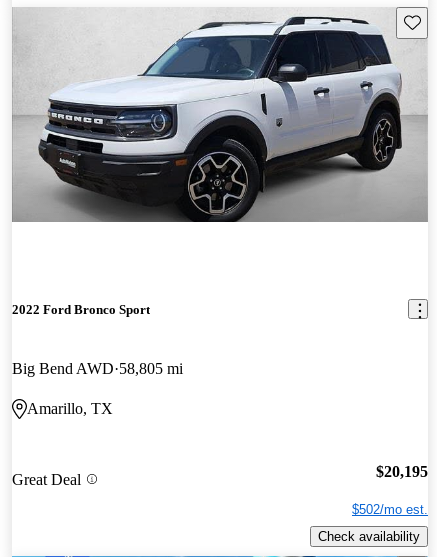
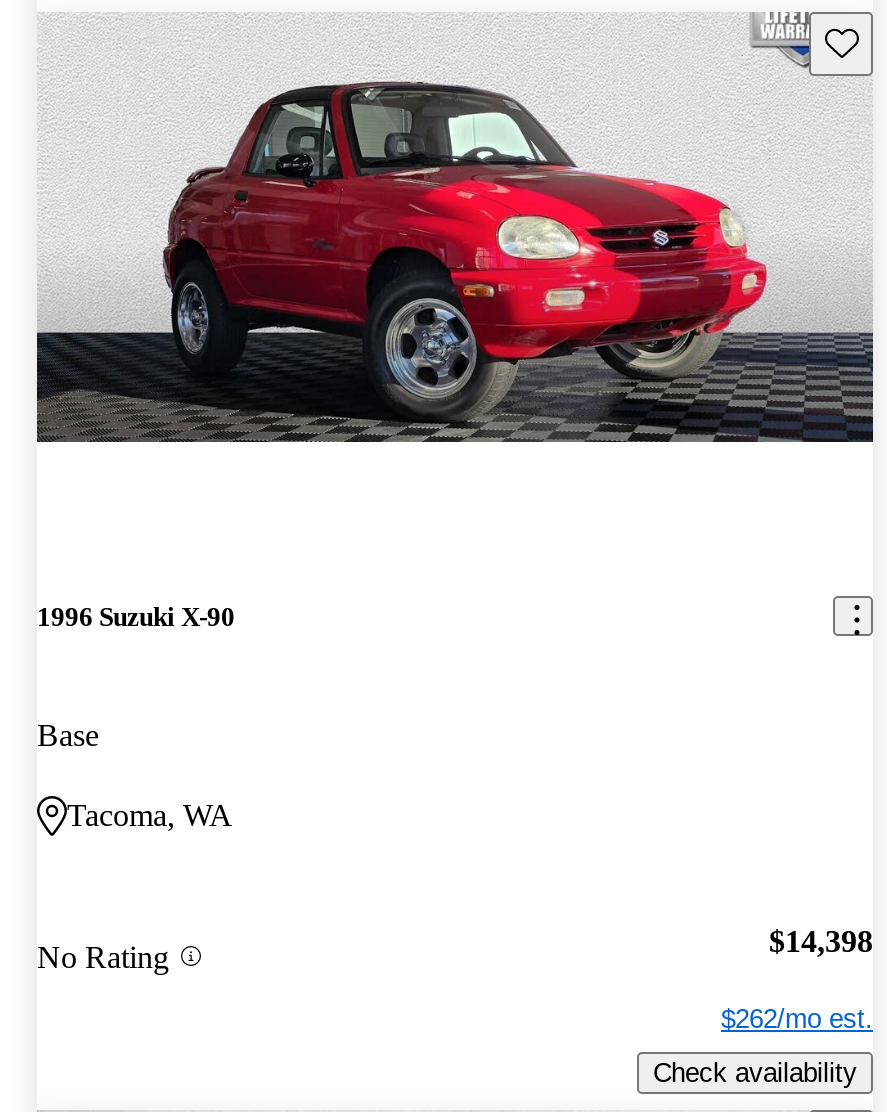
[12,9,430,223] [image] -> [37,14,875,444] [image]
[12,302,150,317] 2022 Ford Bronco Sport -> [37,602,235,632] 1996 Suzuki X-90
[12,360,183,377] Big Bend AWD 58,805 mi -> [37,718,99,752] Base
[27,400,113,417] Amarillo, TX -> [67,798,233,832] Tacoma, WA
[12,463,428,488] Great Deal | $20,195 -> [37,924,873,973] No Rating | $14,398
[352,502,428,517] $502/mo est. -> [721,1003,873,1033] $262/mo est.

